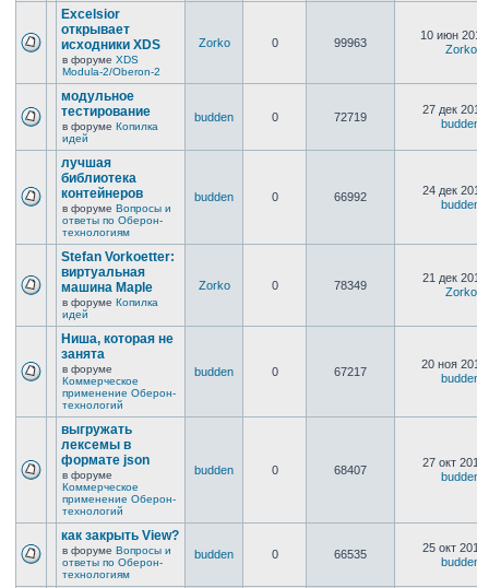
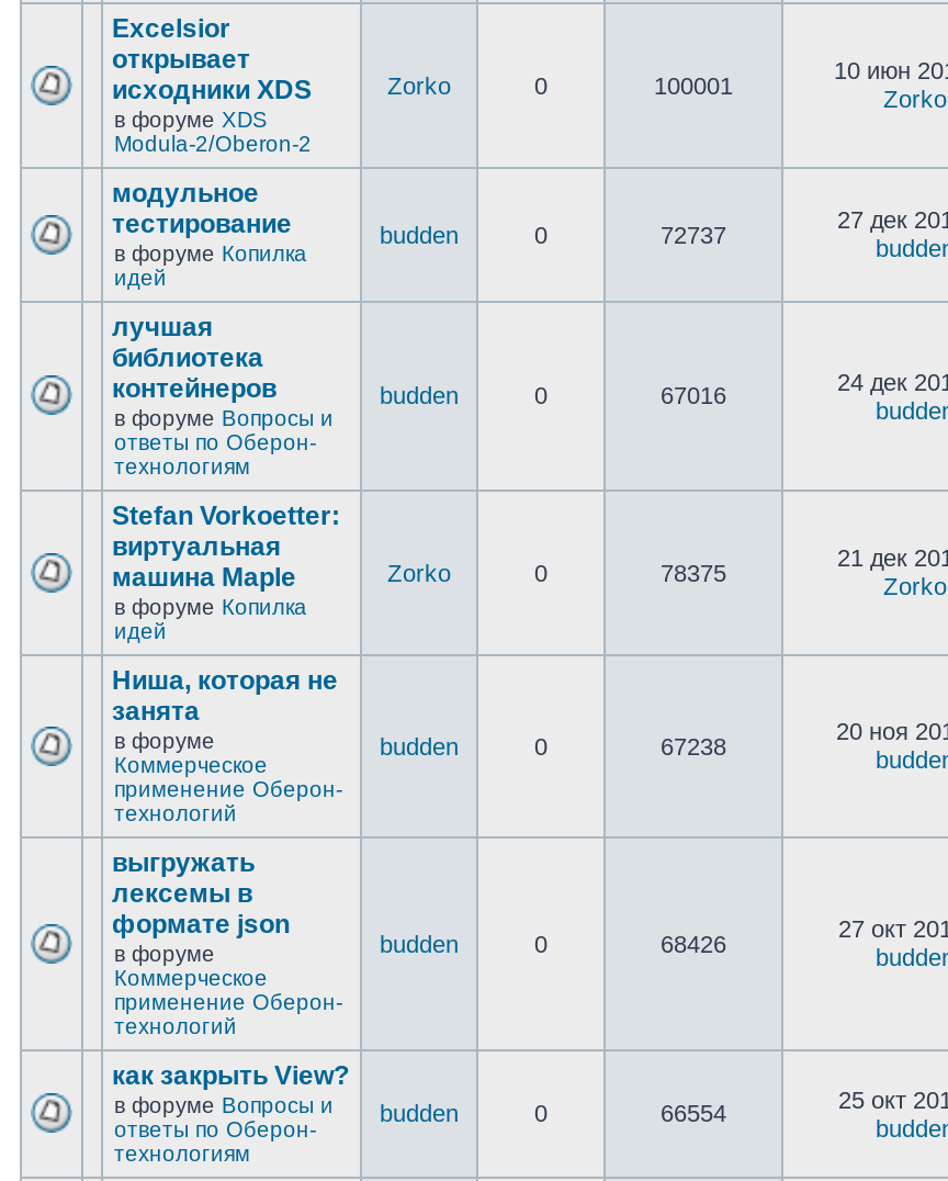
[334,36,367,49] 99963 -> [654,72,733,99] 100001
[334,110,367,124] 72719 -> [661,222,726,248] 72737
[334,190,367,203] 66992 -> [661,382,726,408] 67016
[334,279,367,292] 78349 -> [661,560,726,586] 78375
[334,365,367,378] 67217 -> [661,733,726,760] 67238
[334,463,367,477] 68407 -> [661,931,726,957] 68426
[334,548,367,561] 66535 -> [661,1100,726,1126] 66554

